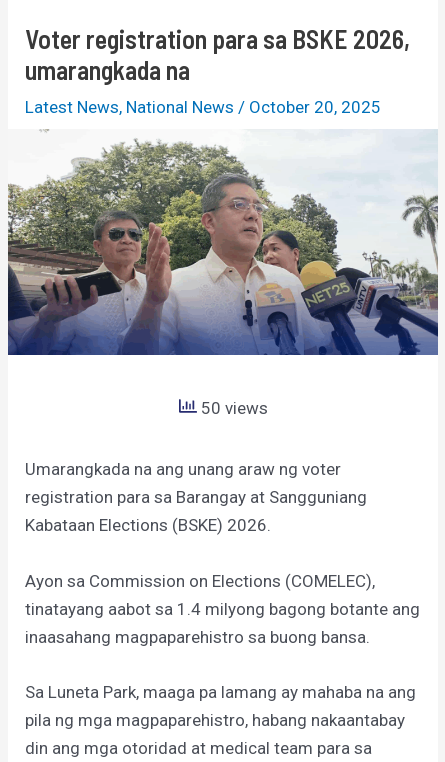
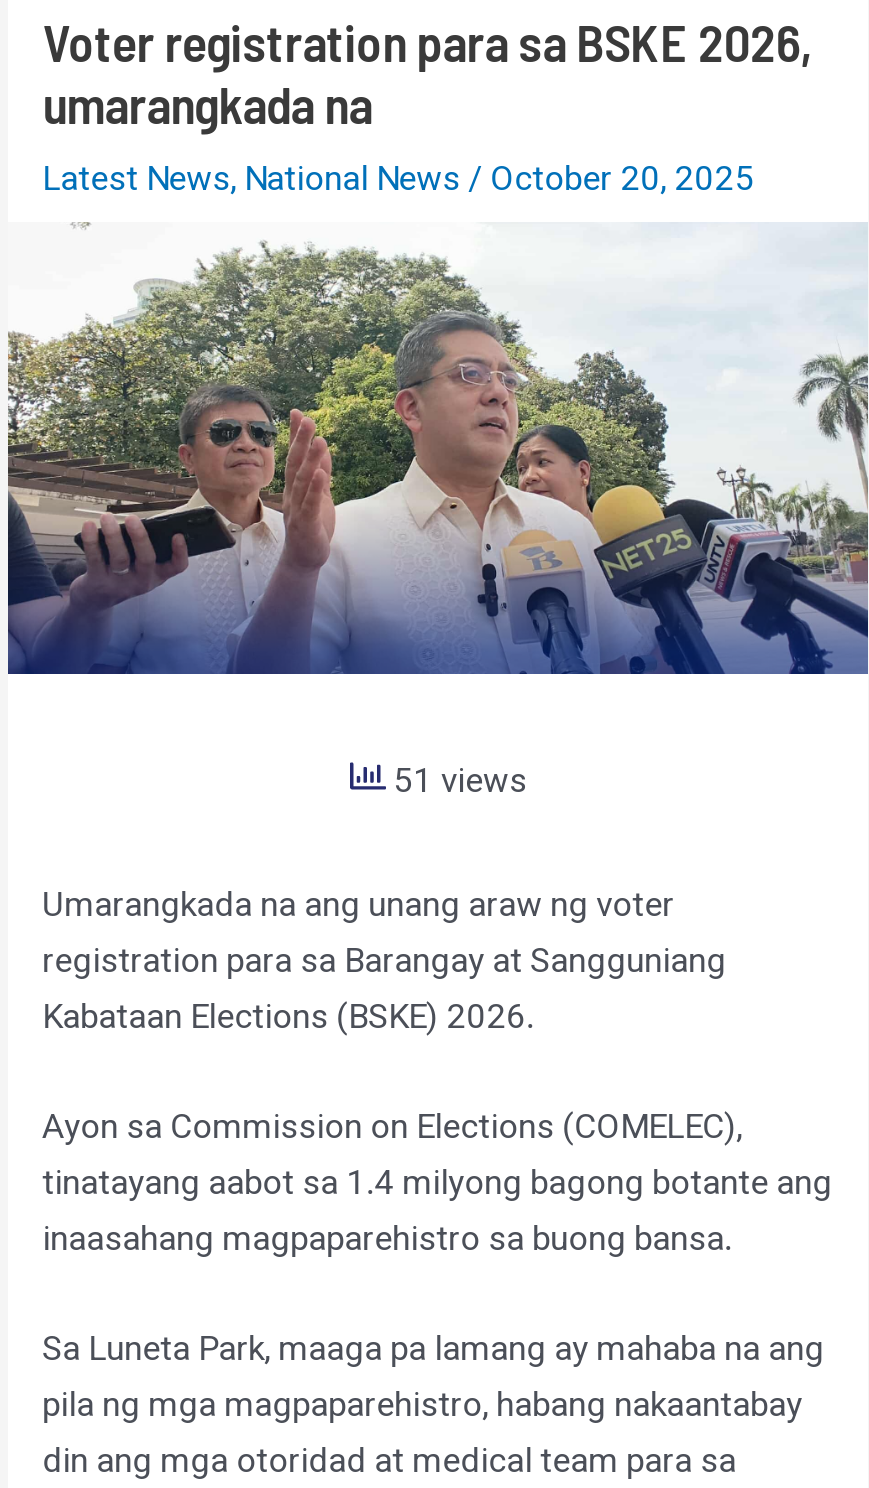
[196,398,267,418] 50 views -> [385,760,527,800] 51 views

